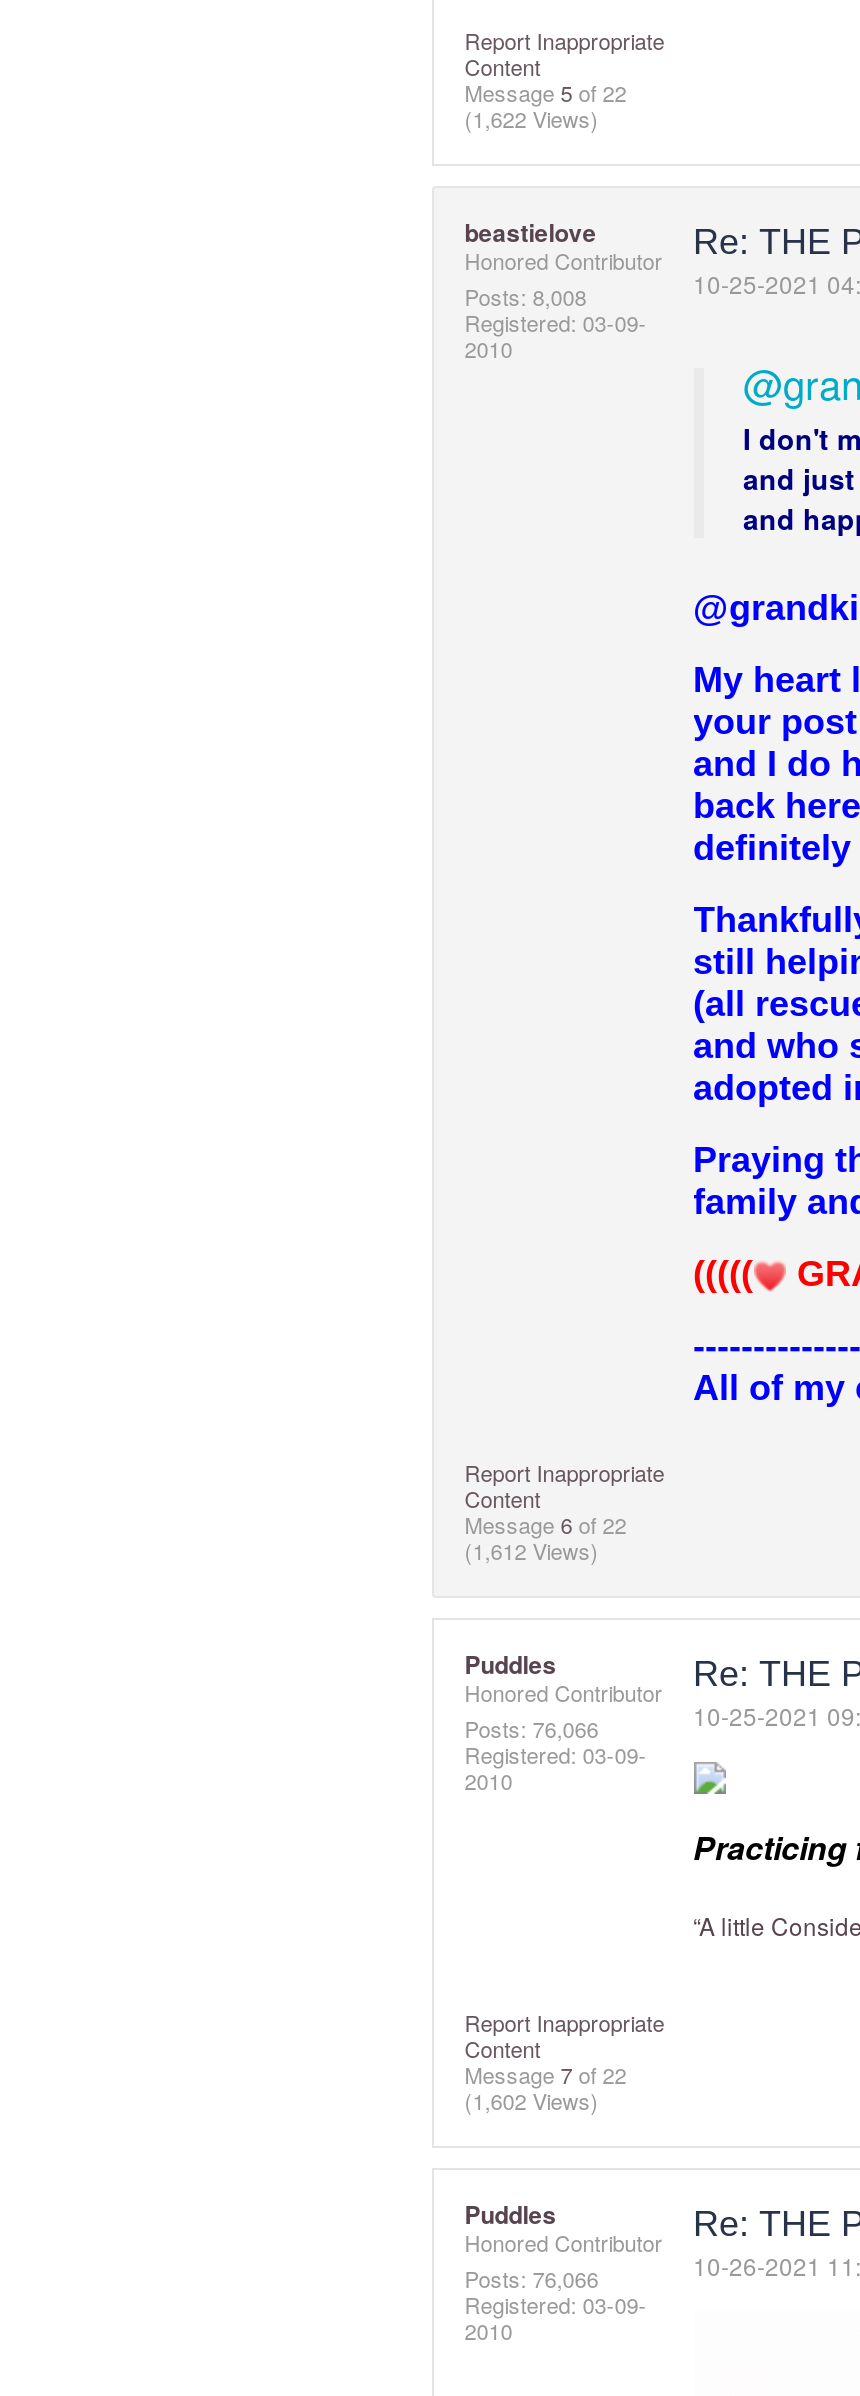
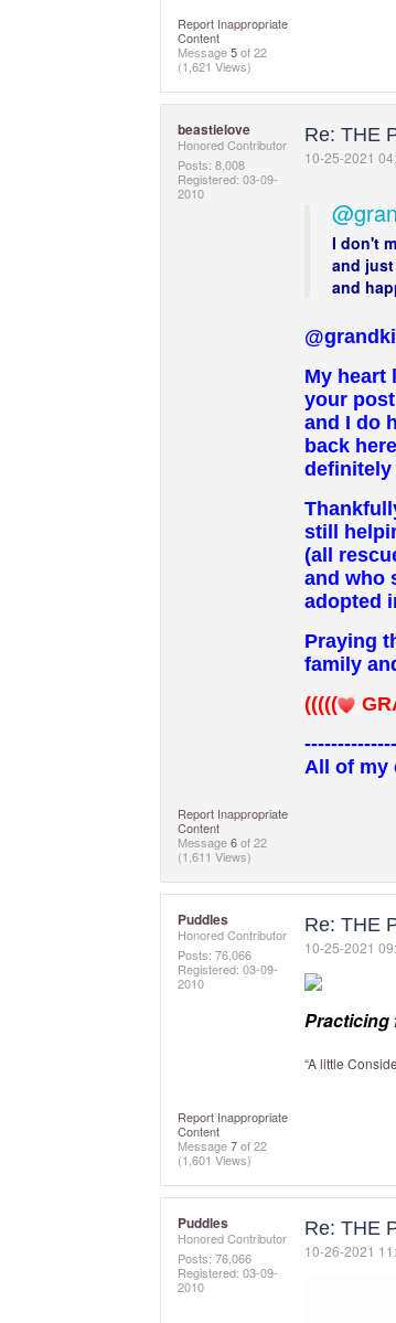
[464,102,598,134] (1,622 Views) -> [178,57,252,75] (1,621 Views)
[464,1534,598,1566] (1,612 Views) -> [178,847,252,865] (1,611 Views)
[464,2084,598,2116] (1,602 Views) -> [178,1151,252,1169] (1,601 Views)

